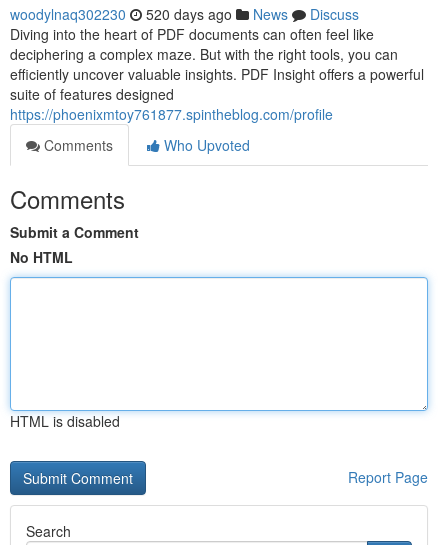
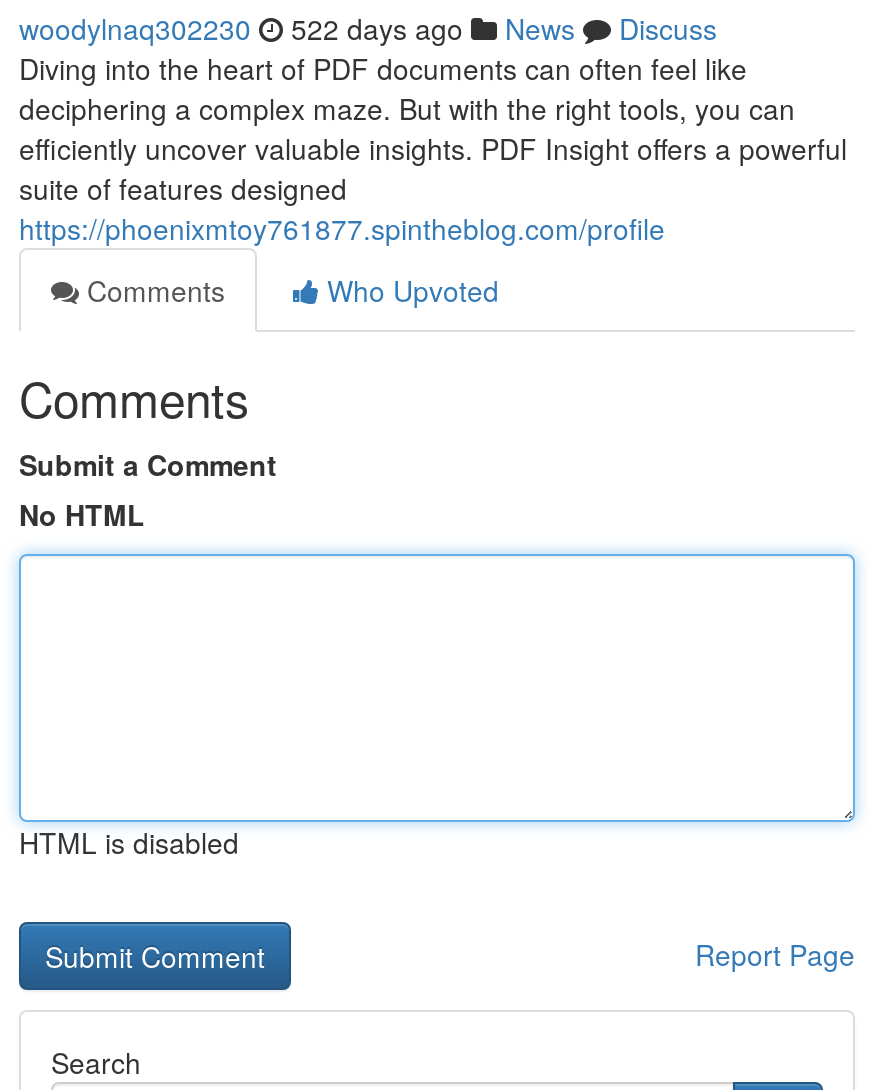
[10,4,359,24] woodylnaq302230 520 days ago News Discuss -> [19,8,717,48] woodylnaq302230 522 days ago News Discuss

